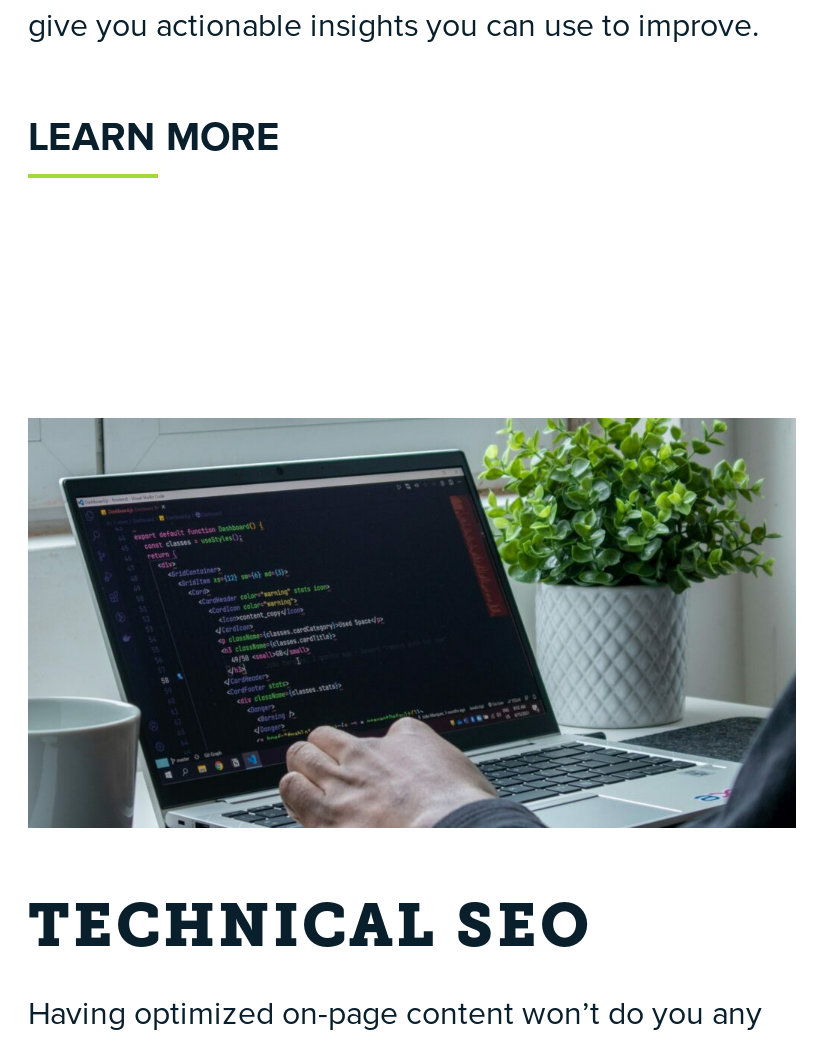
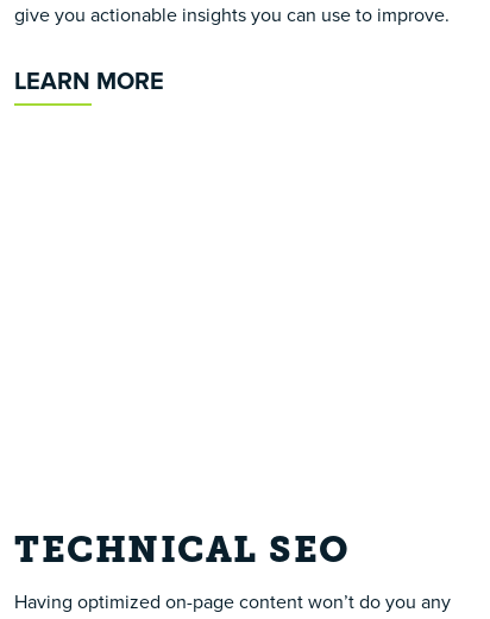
[26,416,798,830] [image] -> none

